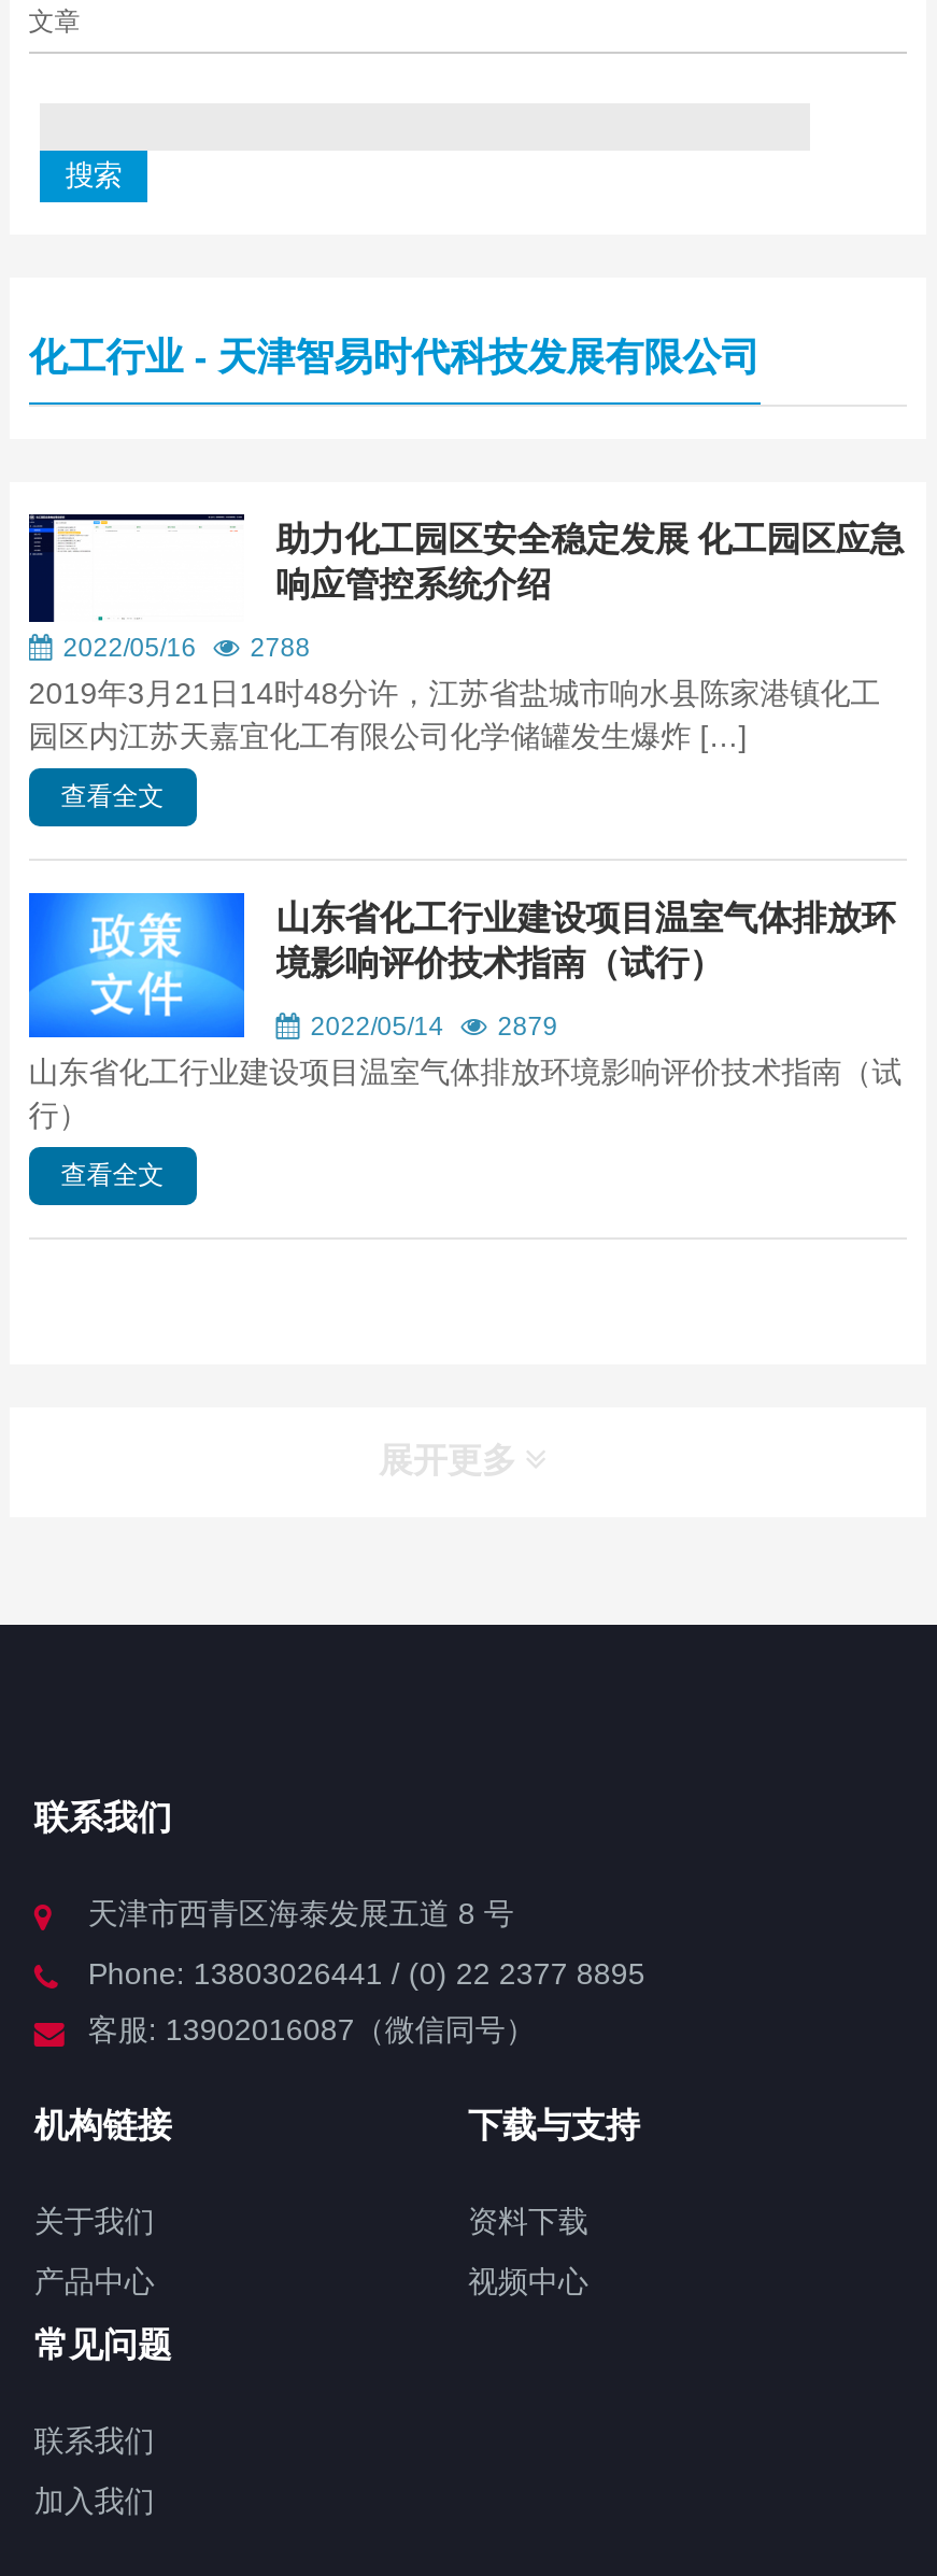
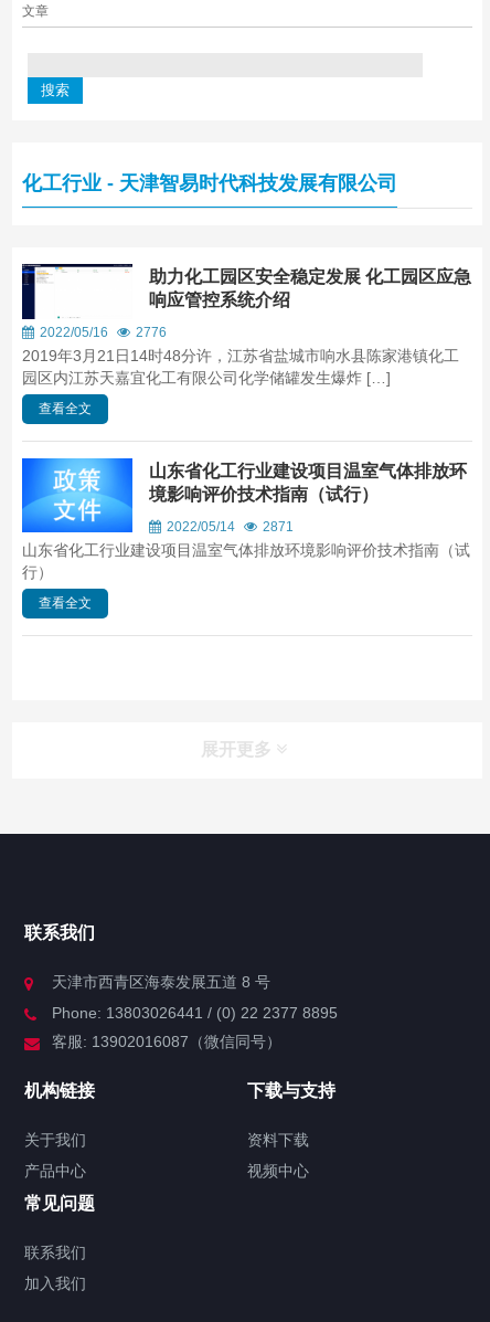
[63,633,310,663] 2022/05/16 2788 -> [39,325,166,340] 2022/05/16 2776
[310,1011,558,1042] 2022/05/14 2879 -> [166,519,293,535] 2022/05/14 2871

